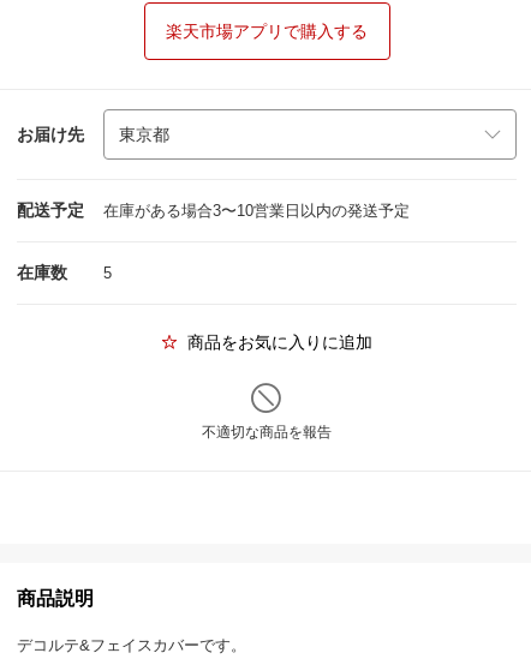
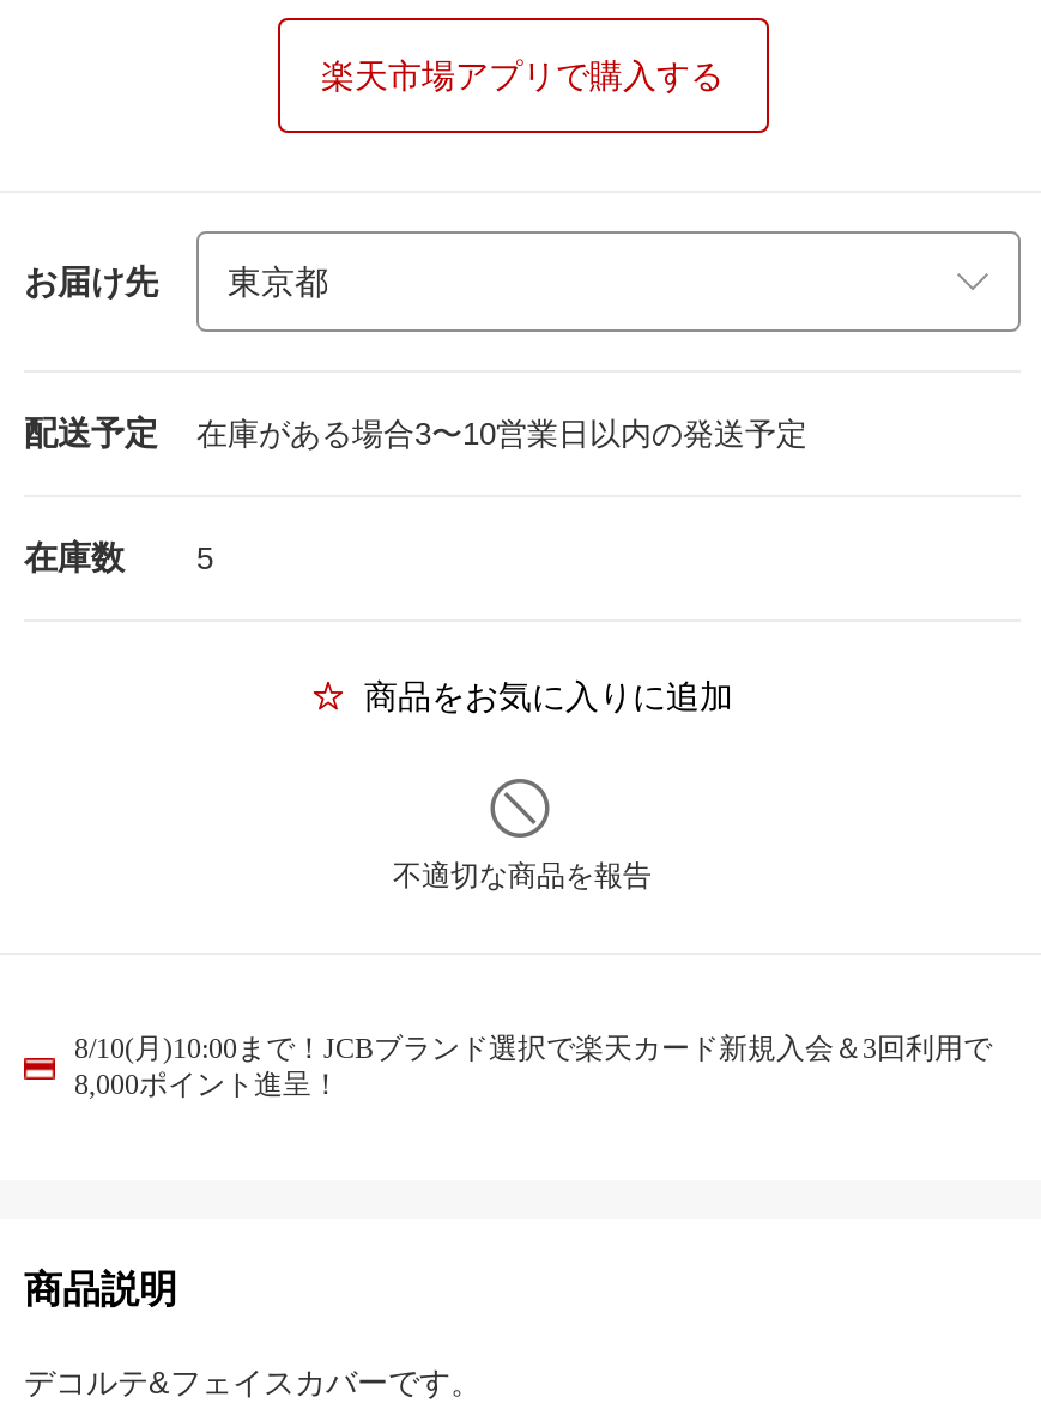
none -> [74,1032,992,1101] 8/10(月)10:00まで！JCBブランド選択で楽天カード新規入会＆3回利用で | 8,000ポイント進呈！

